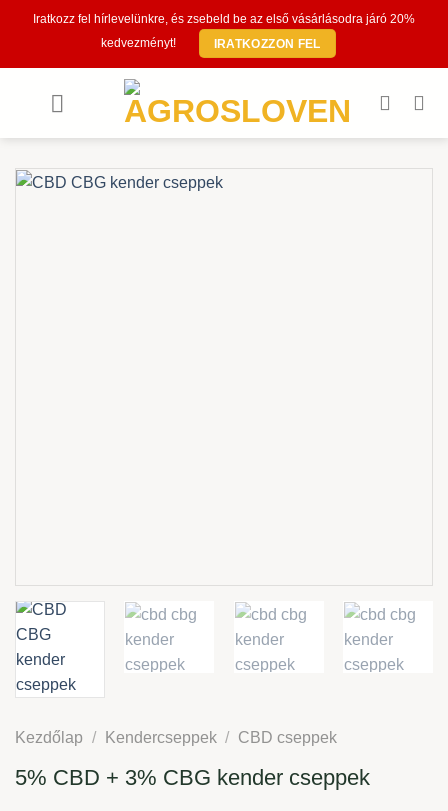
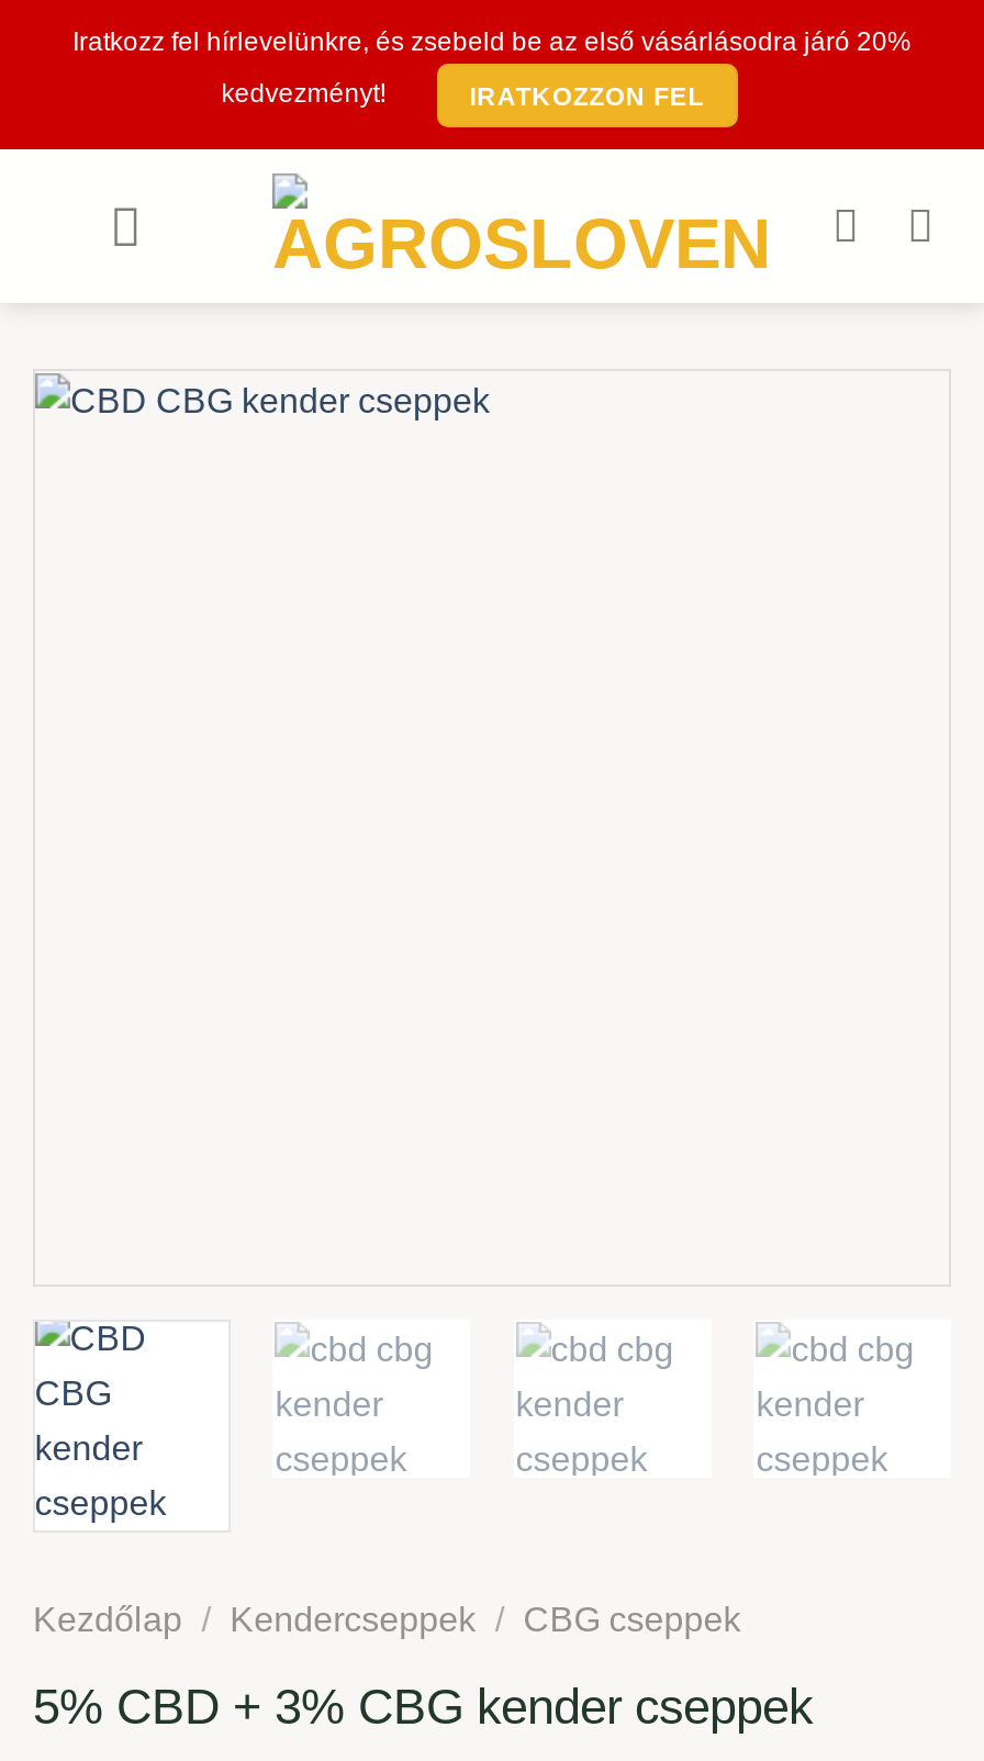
[15,729,337,746] Kezdőlap / Kendercseppek / CBD cseppek -> [33,1601,741,1638] Kezdőlap / Kendercseppek / CBG cseppek

